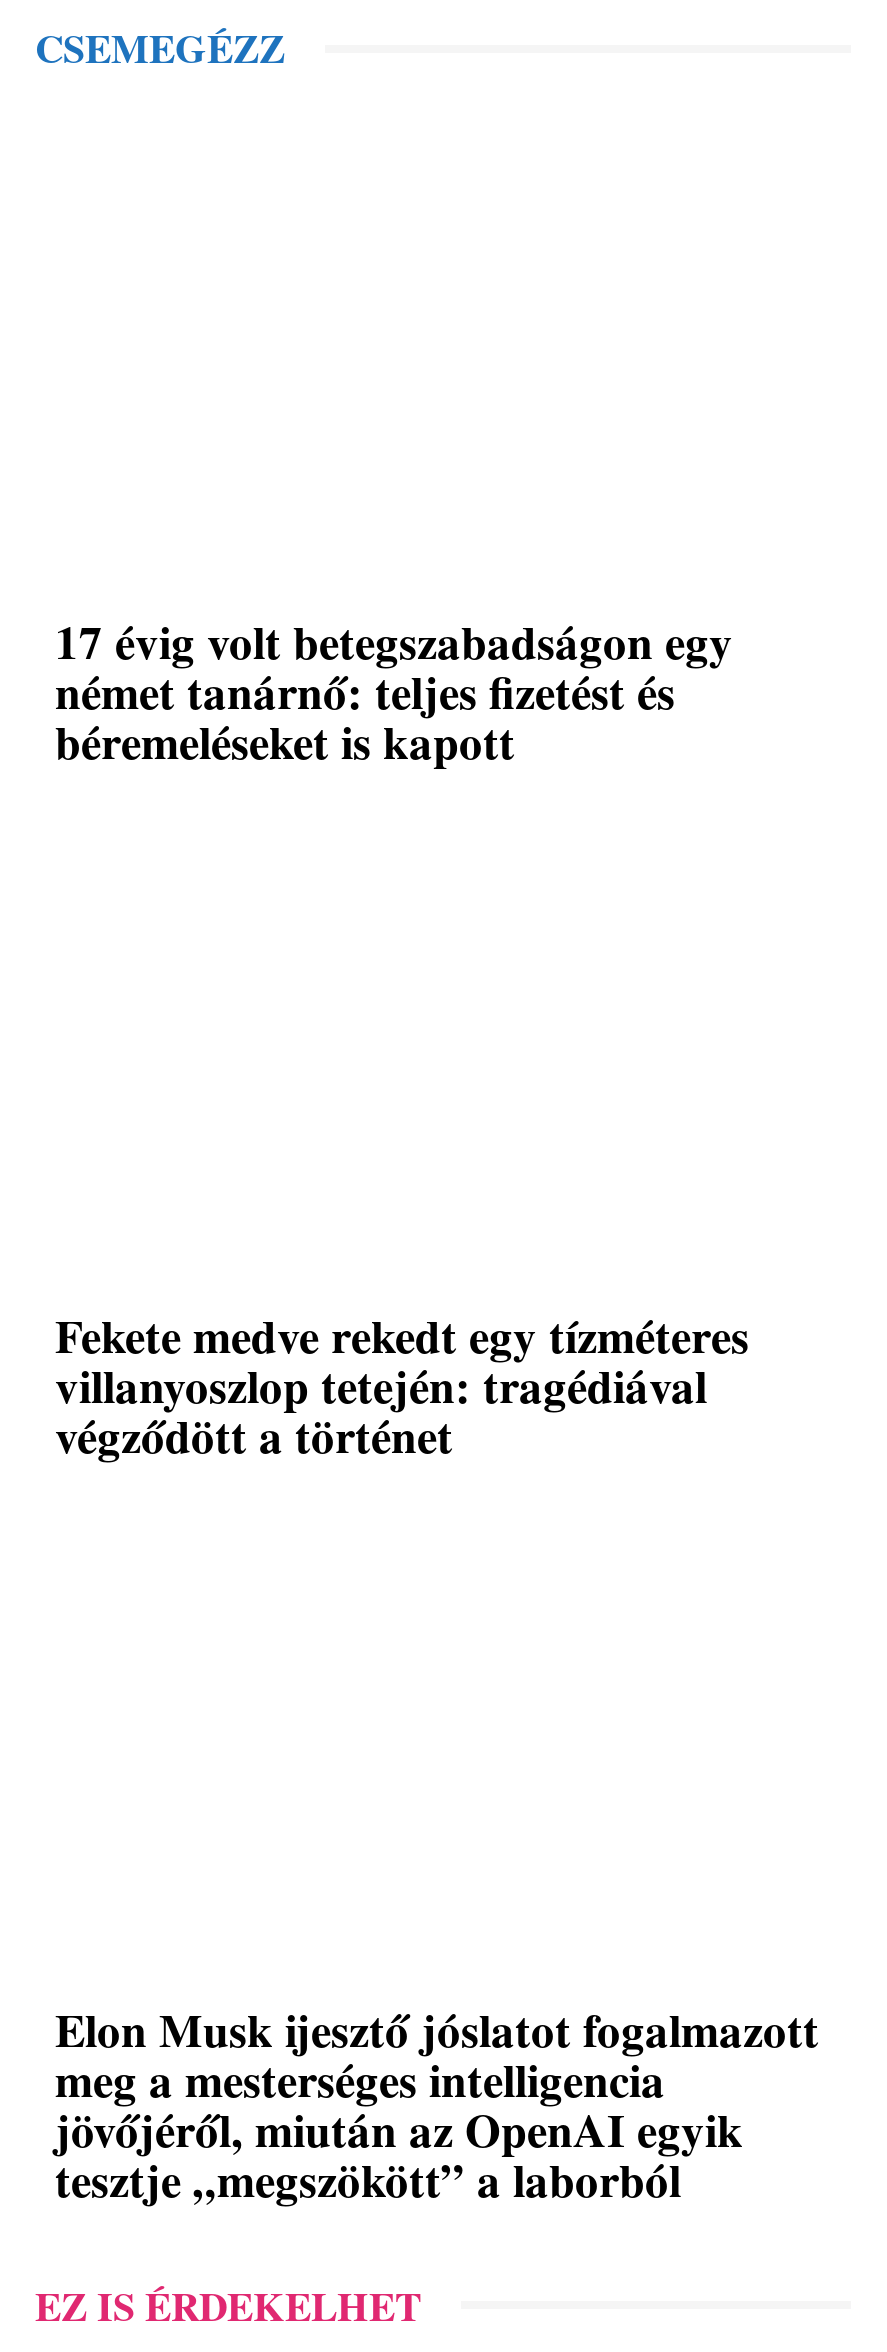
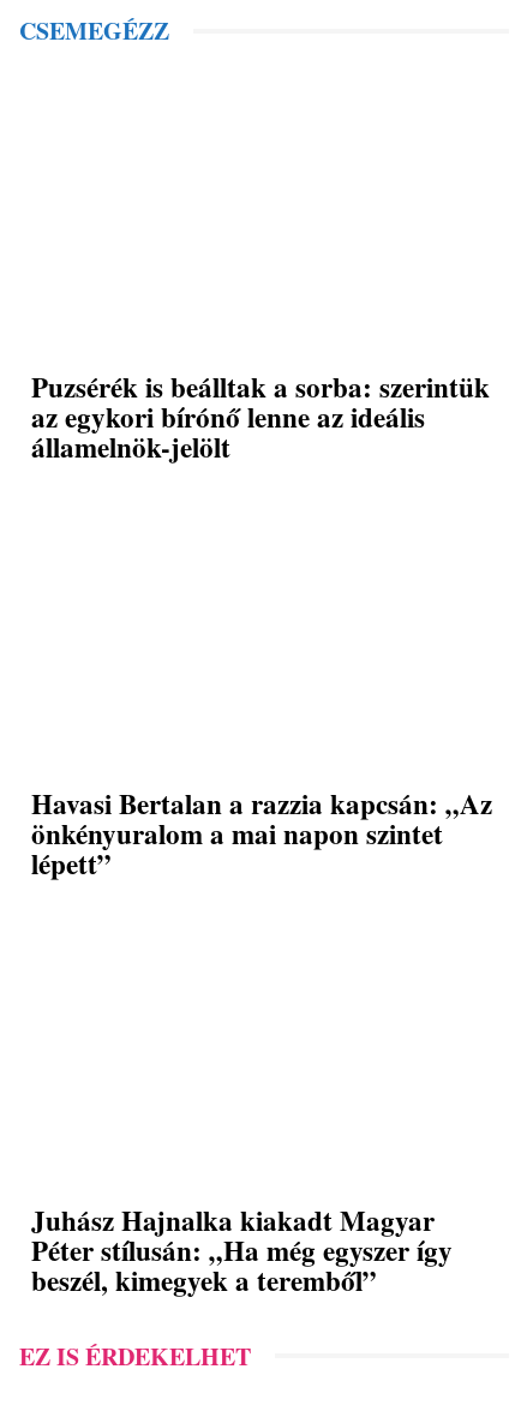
[55,608,733,776] 17 évig volt betegszabadságon egy | német tanárnő: teljes fizetést és | béremeléseket is kapott -> [31,366,490,467] Puzsérék is beálltak a sorba: szerintük | az egykori bírónő lenne az ideális | államelnök-jelölt
[55,1301,749,1469] Fekete medve rekedt egy tízméteres | villanyoszlop tetején: tragédiával | végződött a történet -> [31,783,492,883] Havasi Bertalan a razzia kapcsán: „Az | önkényuralom a mai napon szintet | lépett”
[55,1995,819,2213] Elon Musk ijesztő jóslatot fogalmazott | meg a mesterséges intelligencia | jövőjéről, miután az OpenAI egyik | tesztje „megszökött” a laborból -> [31,1199,453,1300] Juhász Hajnalka kiakadt Magyar | Péter stílusán: „Ha még egyszer így | beszél, kimegyek a teremből”

